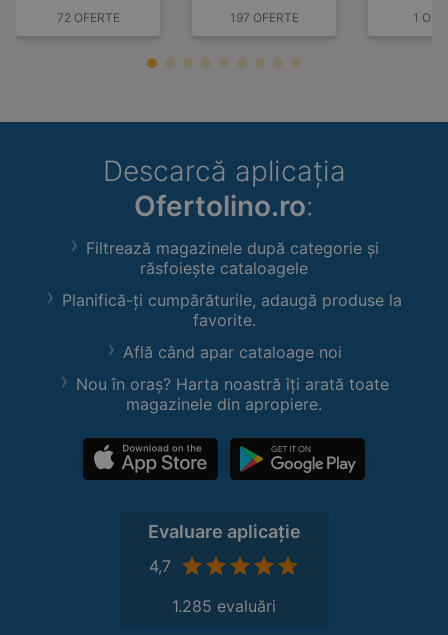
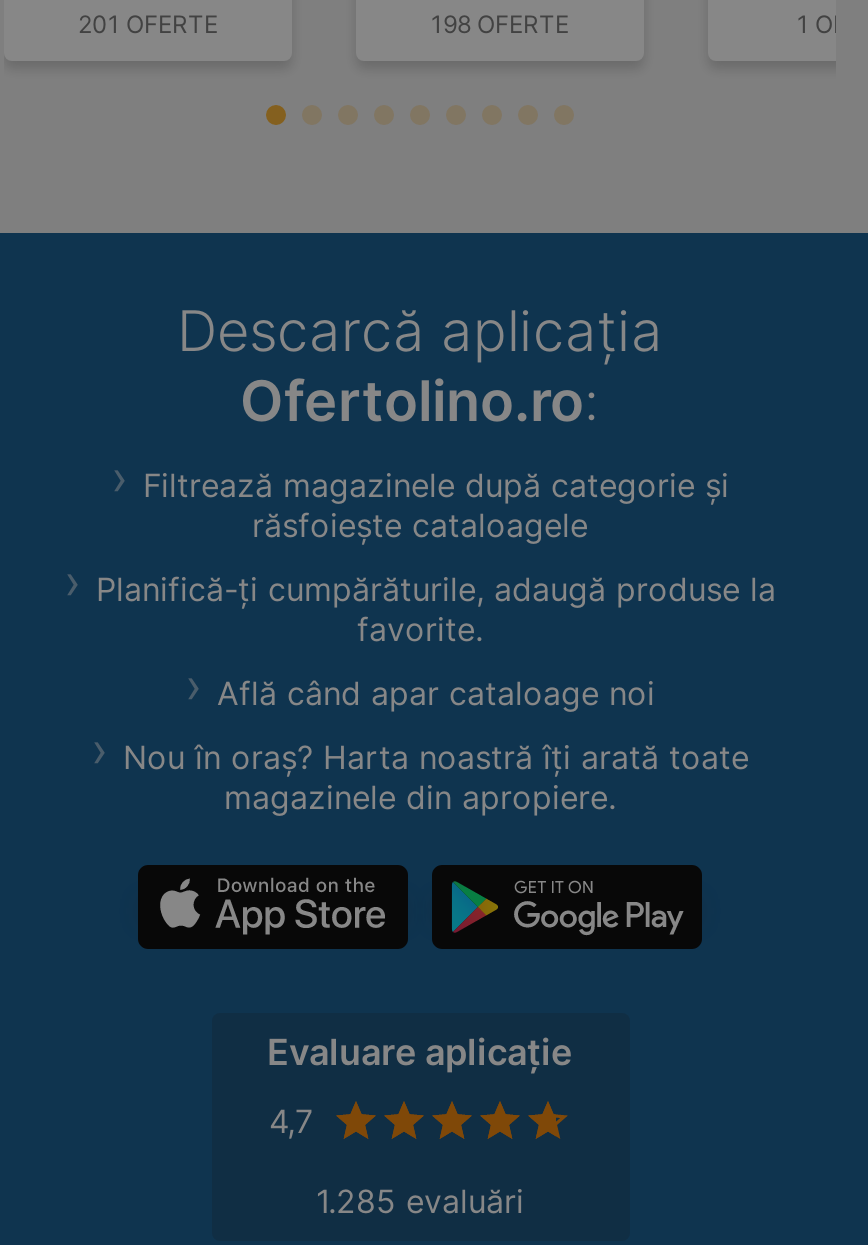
[56,10,119,25] 72 OFERTE -> [78,9,218,39] 201 OFERTE
[229,10,298,25] 197 OFERTE -> [431,9,569,39] 198 OFERTE

